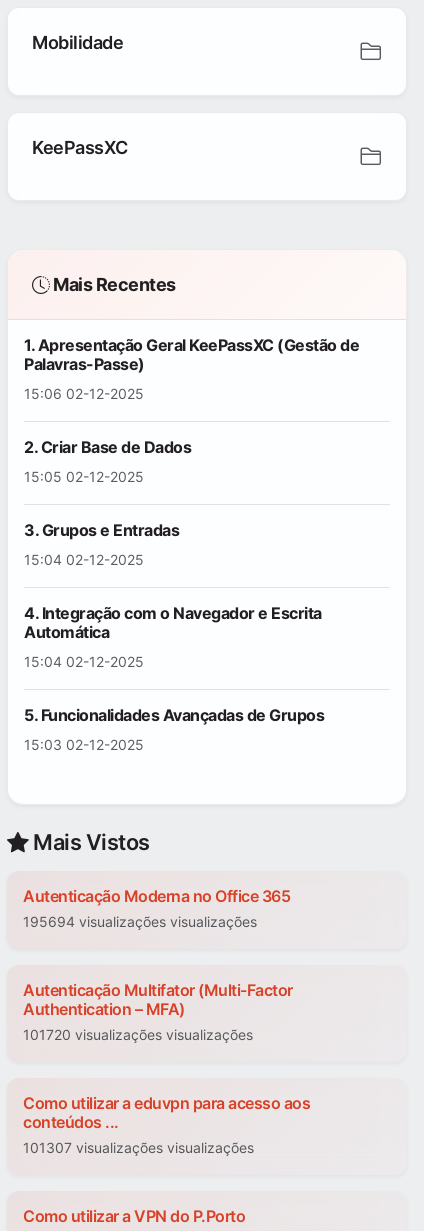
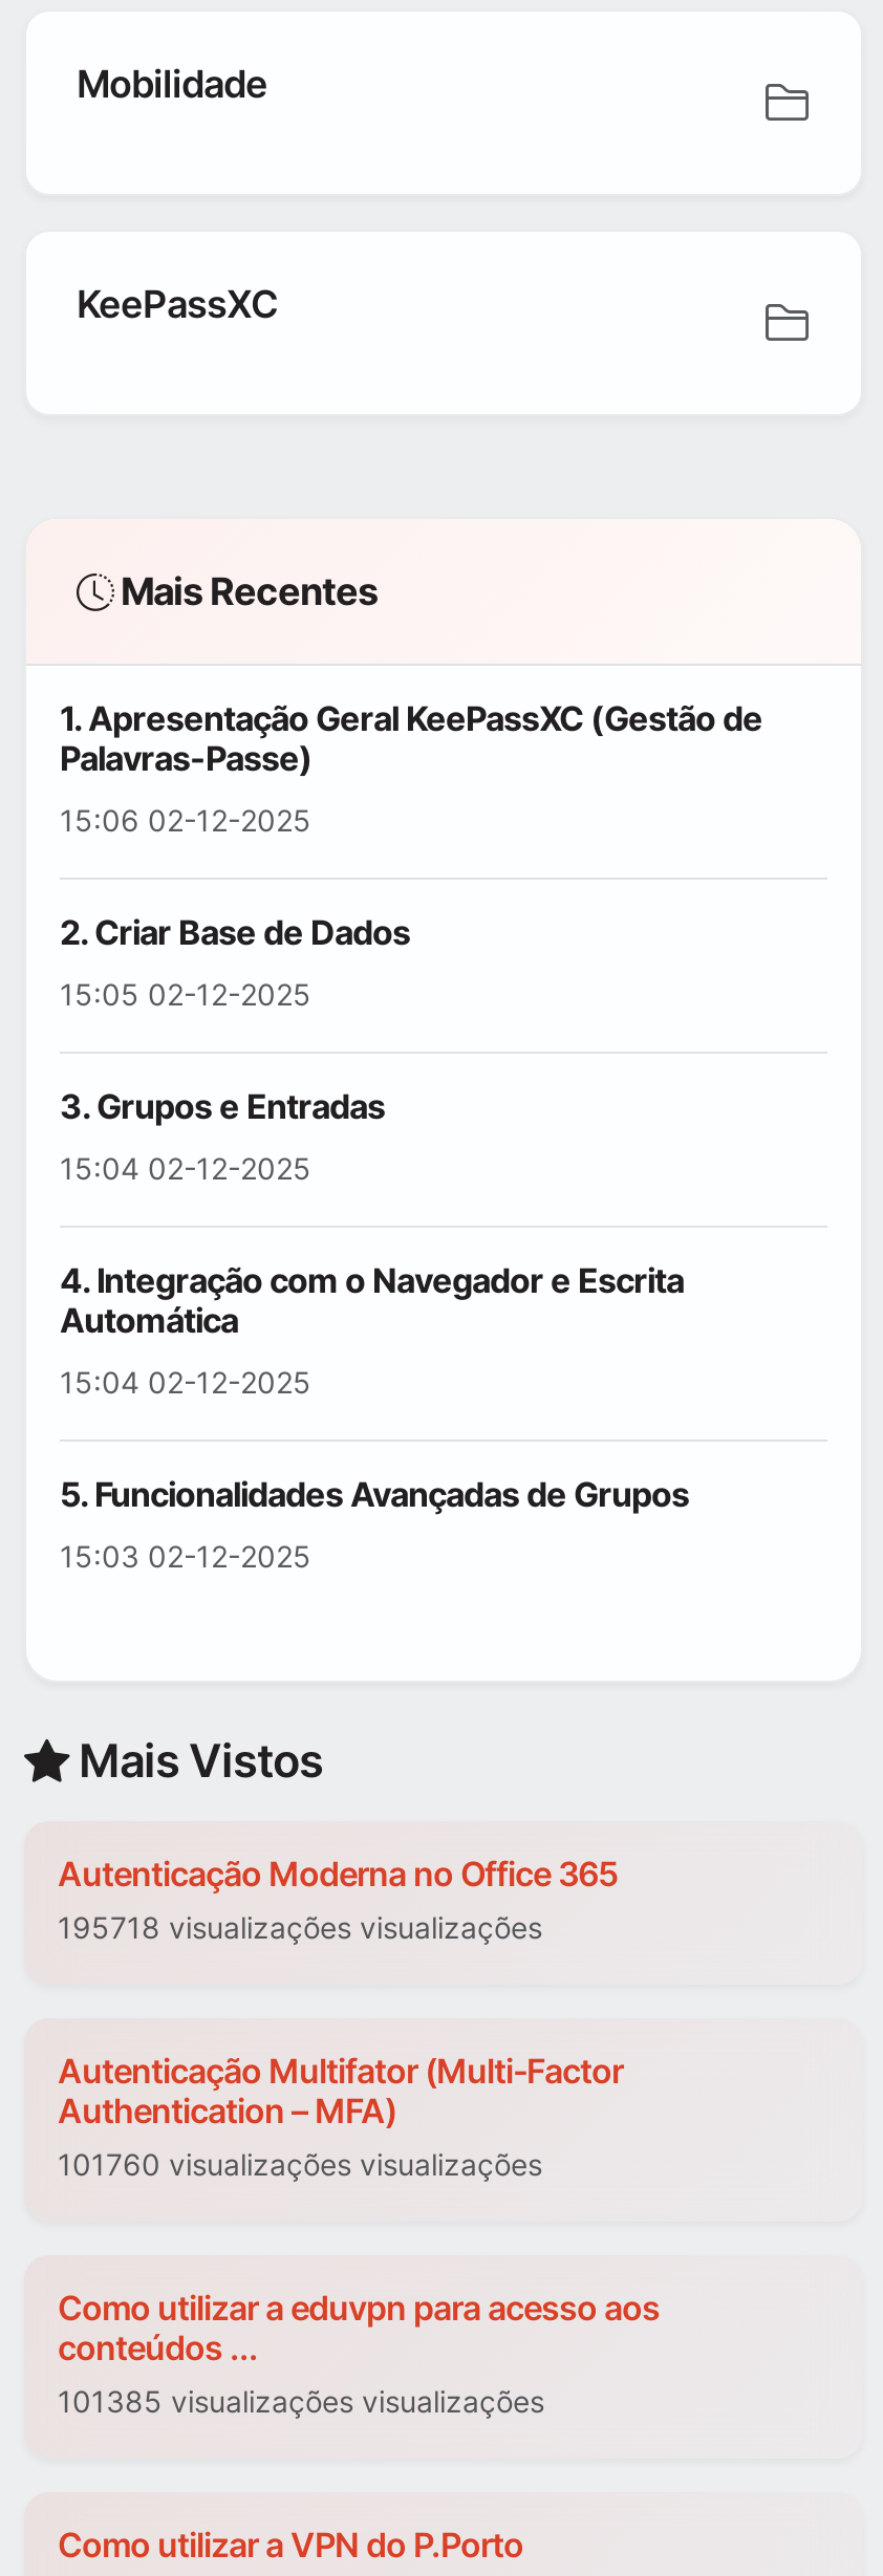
[23,913,257,930] 195694 visualizações visualizações -> [58,1910,542,1946] 195718 visualizações visualizações
[23,1026,253,1043] 101720 visualizações visualizações -> [58,2147,542,2183] 101760 visualizações visualizações
[23,1139,254,1156] 101307 visualizações visualizações -> [58,2384,544,2420] 101385 visualizações visualizações

